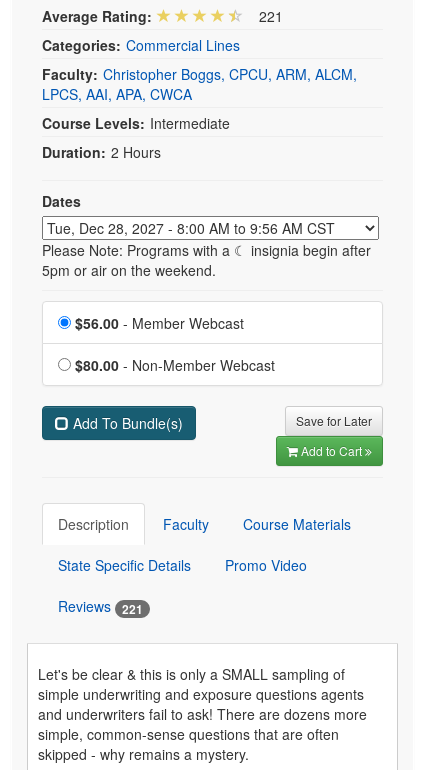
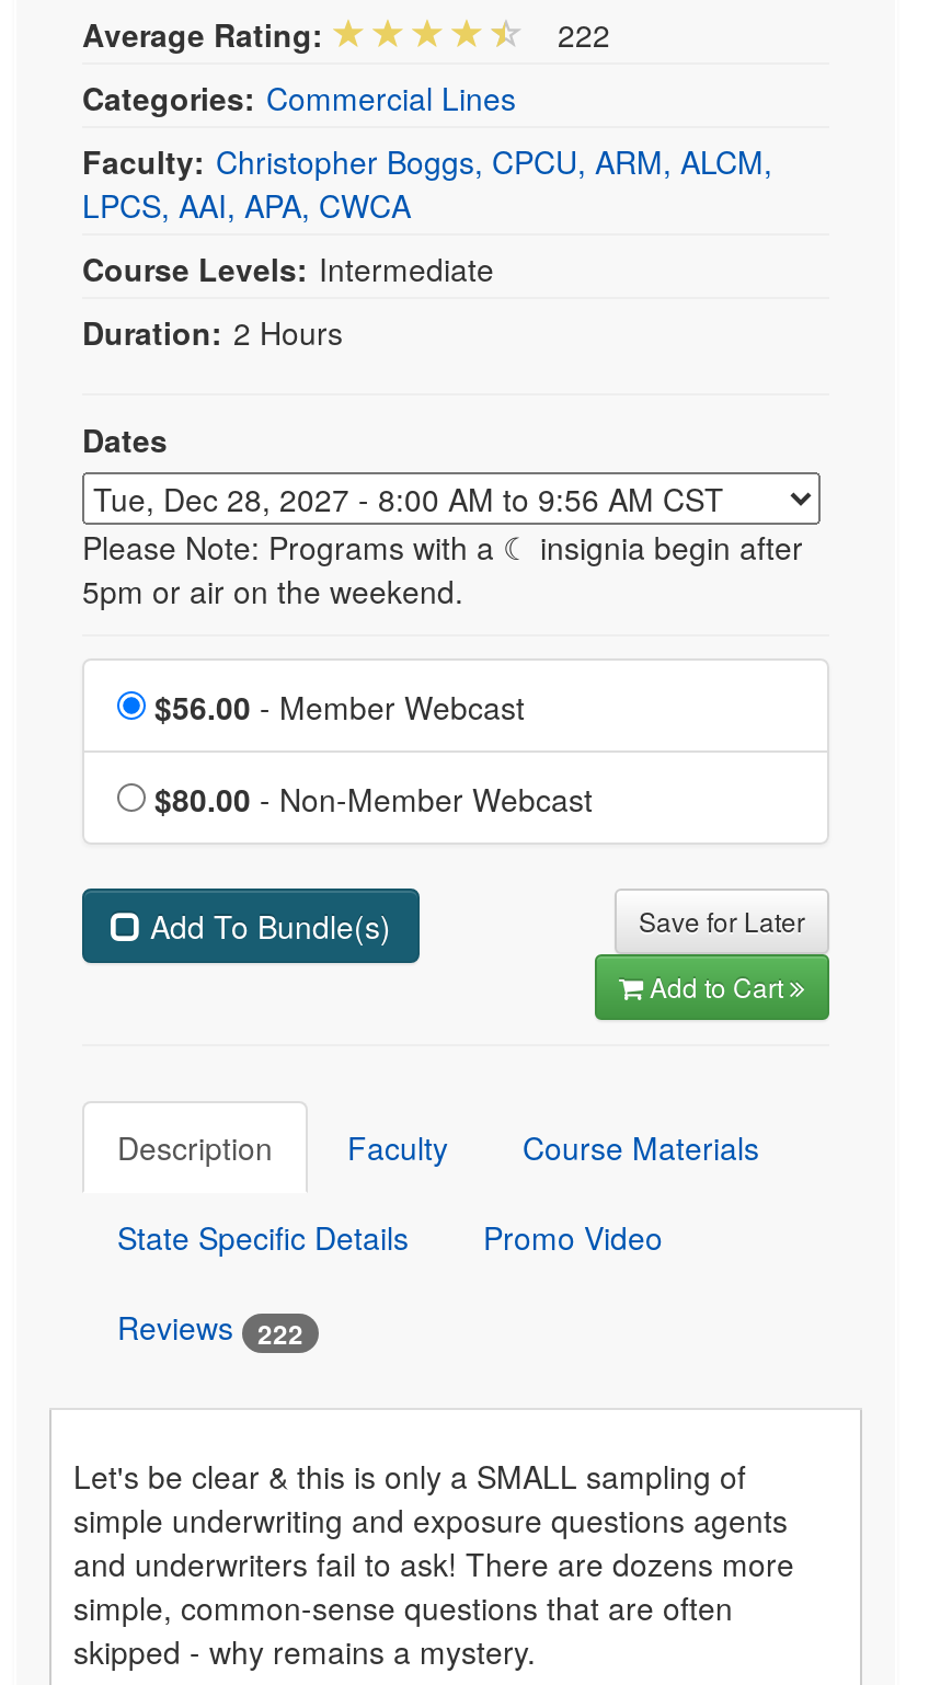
[247,6,283,26] 221 -> [531,13,610,57] 222
[58,596,143,618] Reviews 221 -> [117,1305,303,1352] Reviews 222

